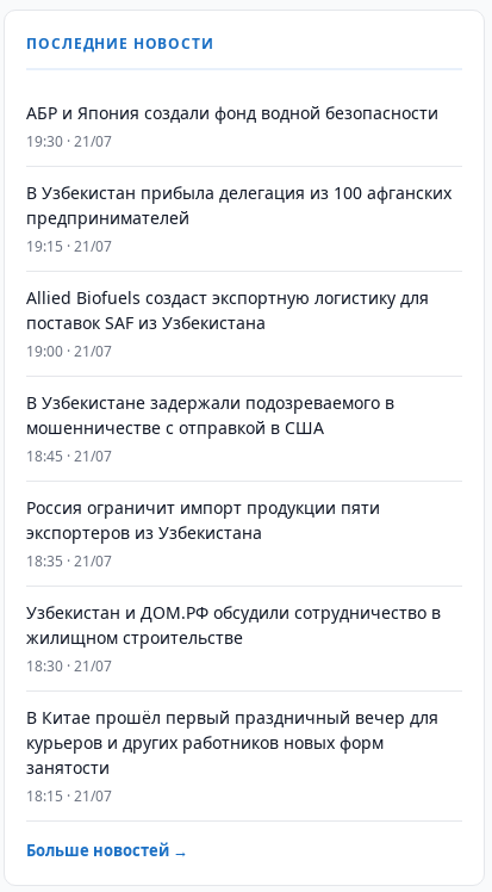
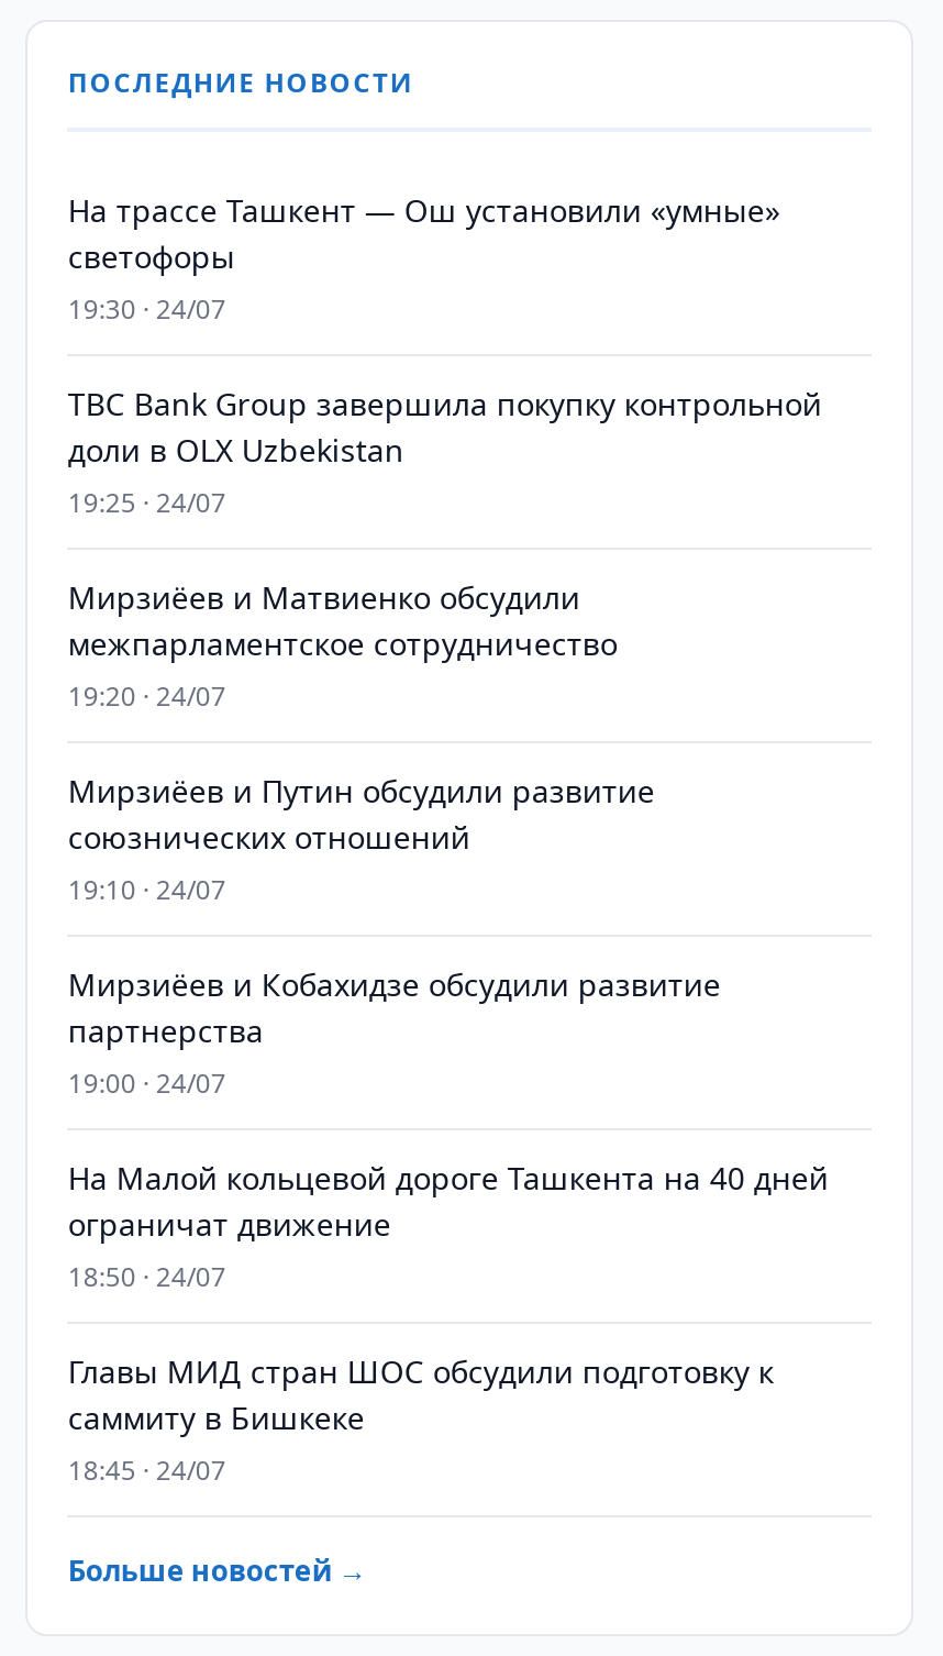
[27,102,439,152] АБР и Япония создали фонд водной безопасности | 19:30 · 21/07 -> [68,189,780,327] На трассе Ташкент — Ош установили «умные» | светофоры | 19:30 · 24/07
[27,182,452,257] В Узбекистан прибыла делегация из 100 афганских | предпринимателей | 19:15 · 21/07 -> [68,382,822,521] TBC Bank Group завершила покупку контрольной | доли в OLX Uzbekistan | 19:25 · 24/07
[27,287,429,362] Allied Biofuels создаст экспортную логистику для | поставок SAF из Узбекистана | 19:00 · 21/07 -> [68,576,617,714] Мирзиёев и Матвиенко обсудили | межпарламентское сотрудничество | 19:20 · 24/07
[27,392,395,467] В Узбекистане задержали подозреваемого в | мошенничестве с отправкой в США | 18:45 · 21/07 -> [68,769,655,908] Мирзиёев и Путин обсудили развитие | союзнических отношений | 19:10 · 24/07
[27,496,380,572] Россия ограничит импорт продукции пяти | экспортеров из Узбекистана | 18:35 · 21/07 -> [68,963,721,1101] Мирзиёев и Кобахидзе обсудили развитие | партнерства | 19:00 · 24/07
[27,601,441,677] Узбекистан и ДОМ.РФ обсудили сотрудничество в | жилищном строительстве | 18:30 · 21/07 -> [68,1156,828,1295] На Малой кольцевой дороге Ташкента на 40 дней | ограничат движение | 18:50 · 24/07
[27,706,439,806] В Китае прошёл первый праздничный вечер для | курьеров и других работников новых форм | занятости | 18:15 · 21/07 -> [68,1350,774,1488] Главы МИД стран ШОС обсудили подготовку к | саммиту в Бишкеке | 18:45 · 24/07

